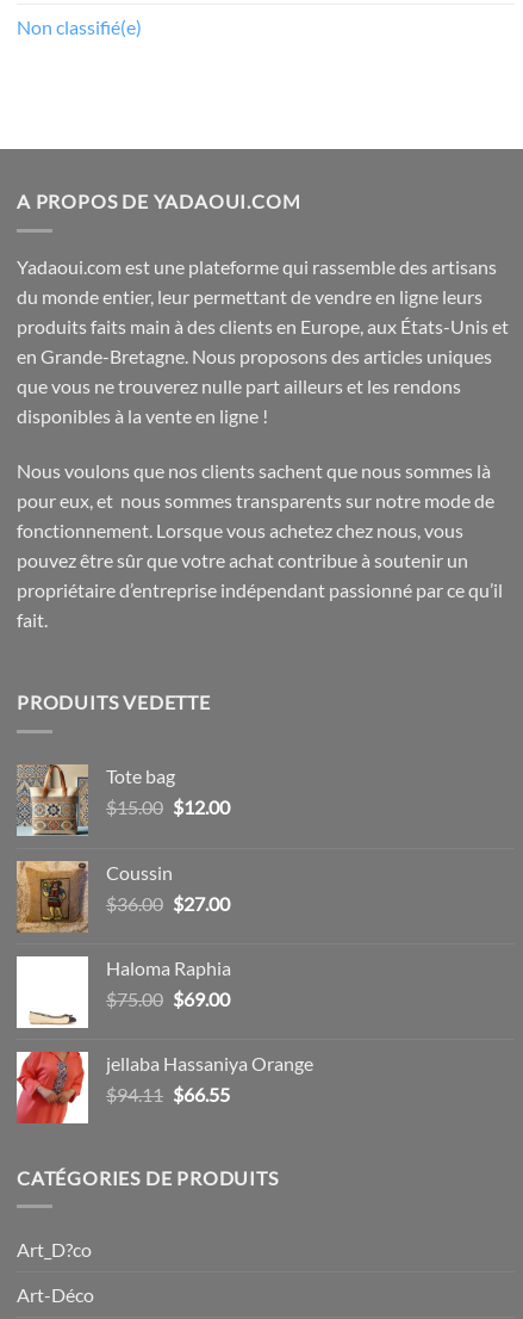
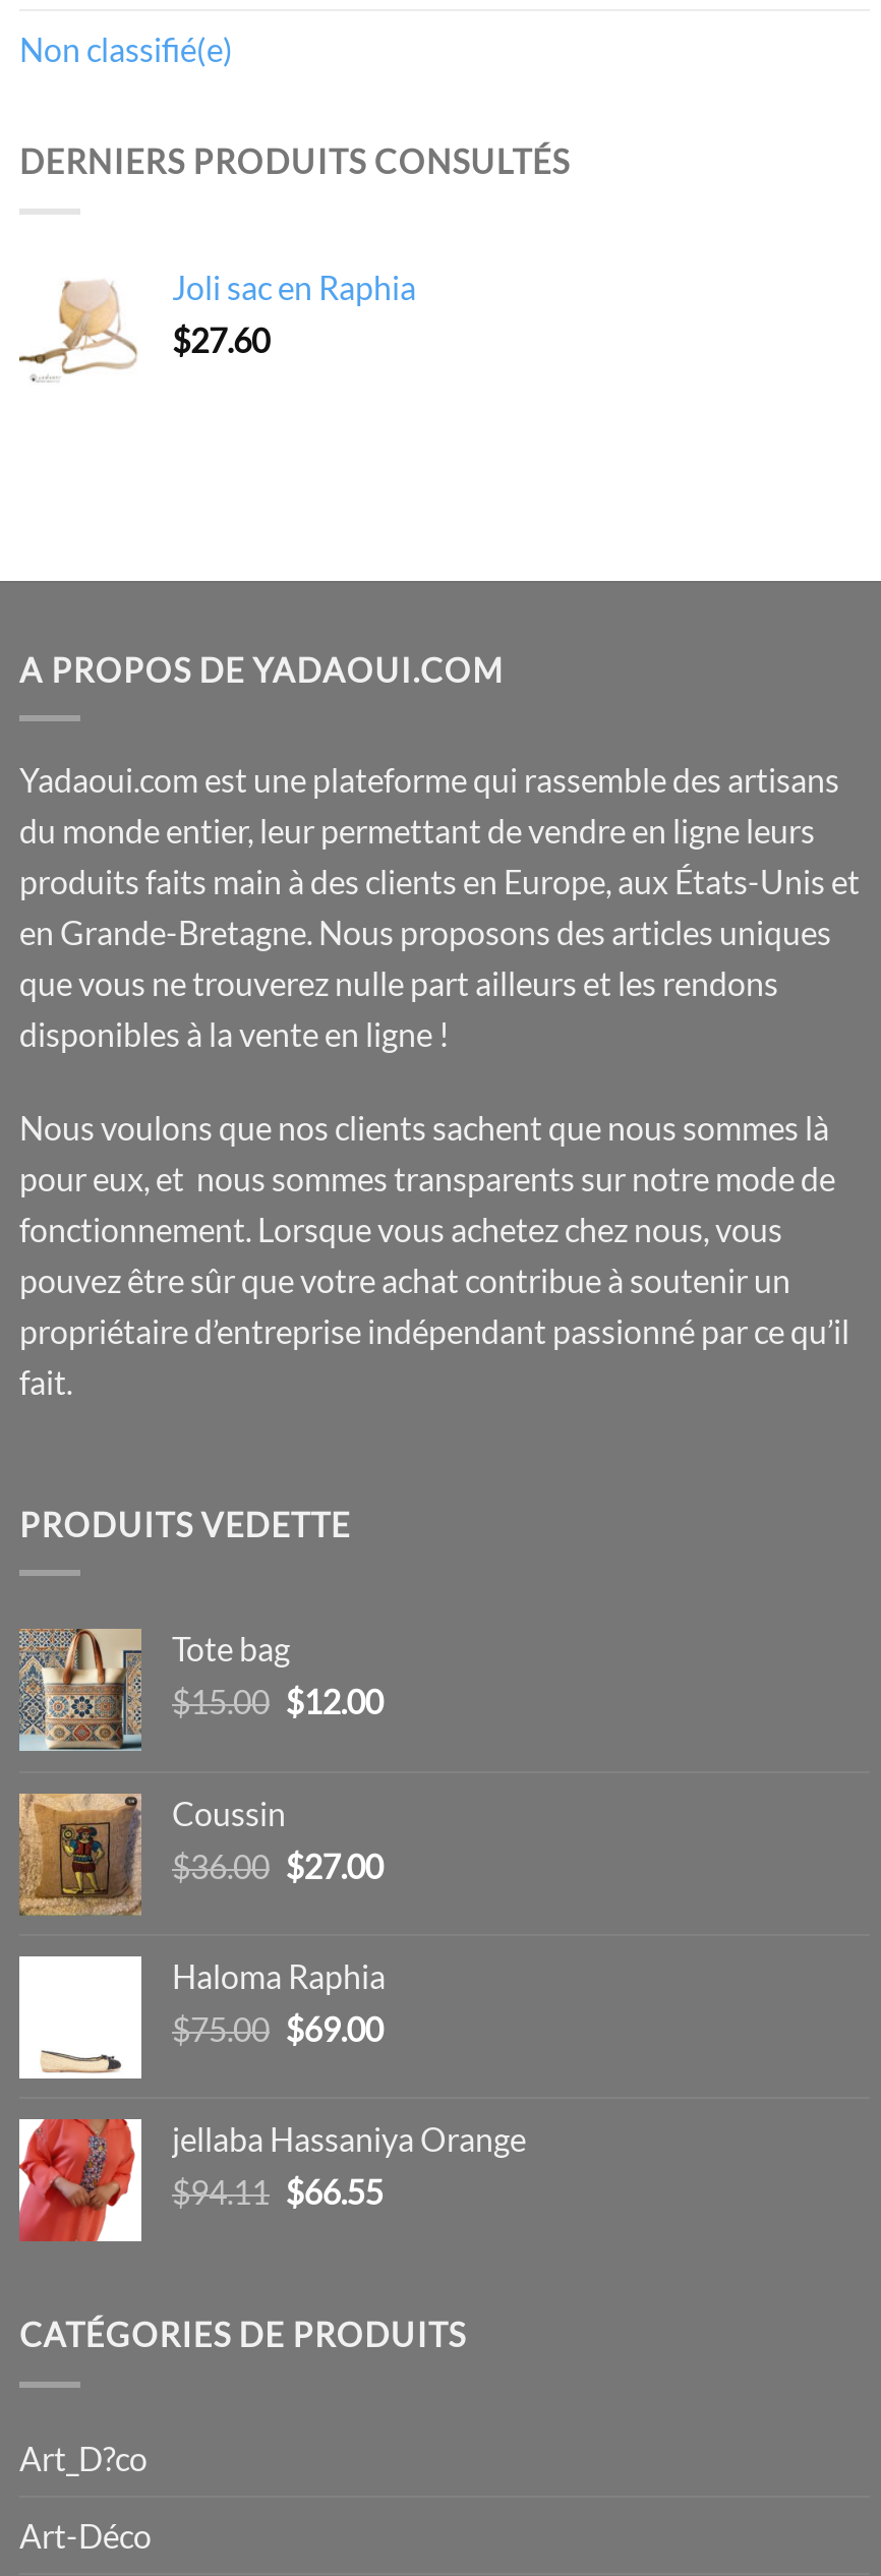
none -> [17,142,570,384] [image] | DERNIERS PRODUITS CONSULTÉS | Joli sac en Raphia | $27.60

